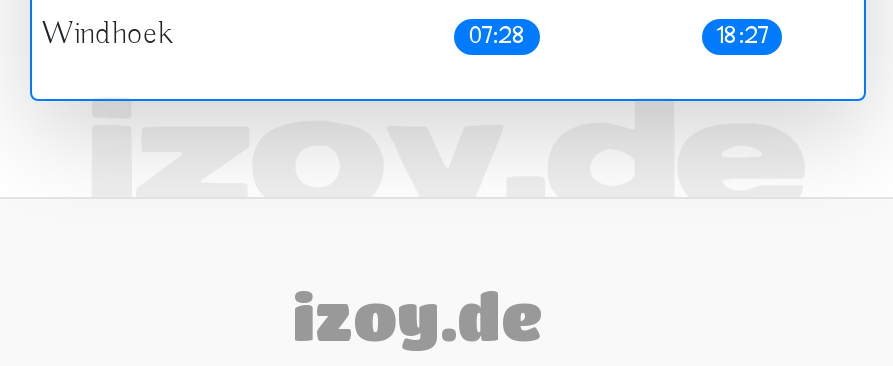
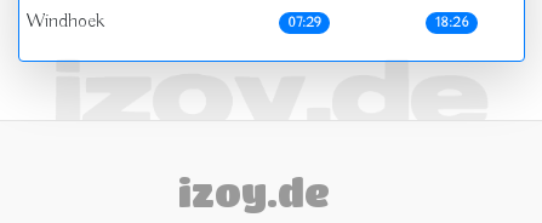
[468,22,526,52] 07:28 -> [287,14,321,32] 07:29
[716,22,768,52] 18:27 -> [435,14,469,32] 18:26

